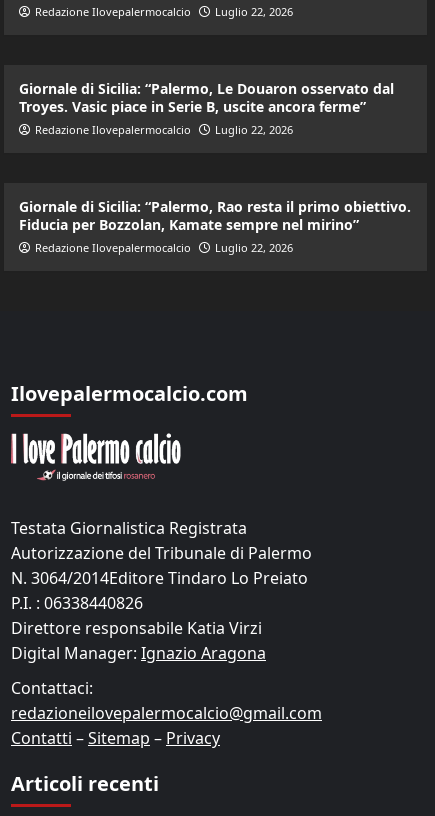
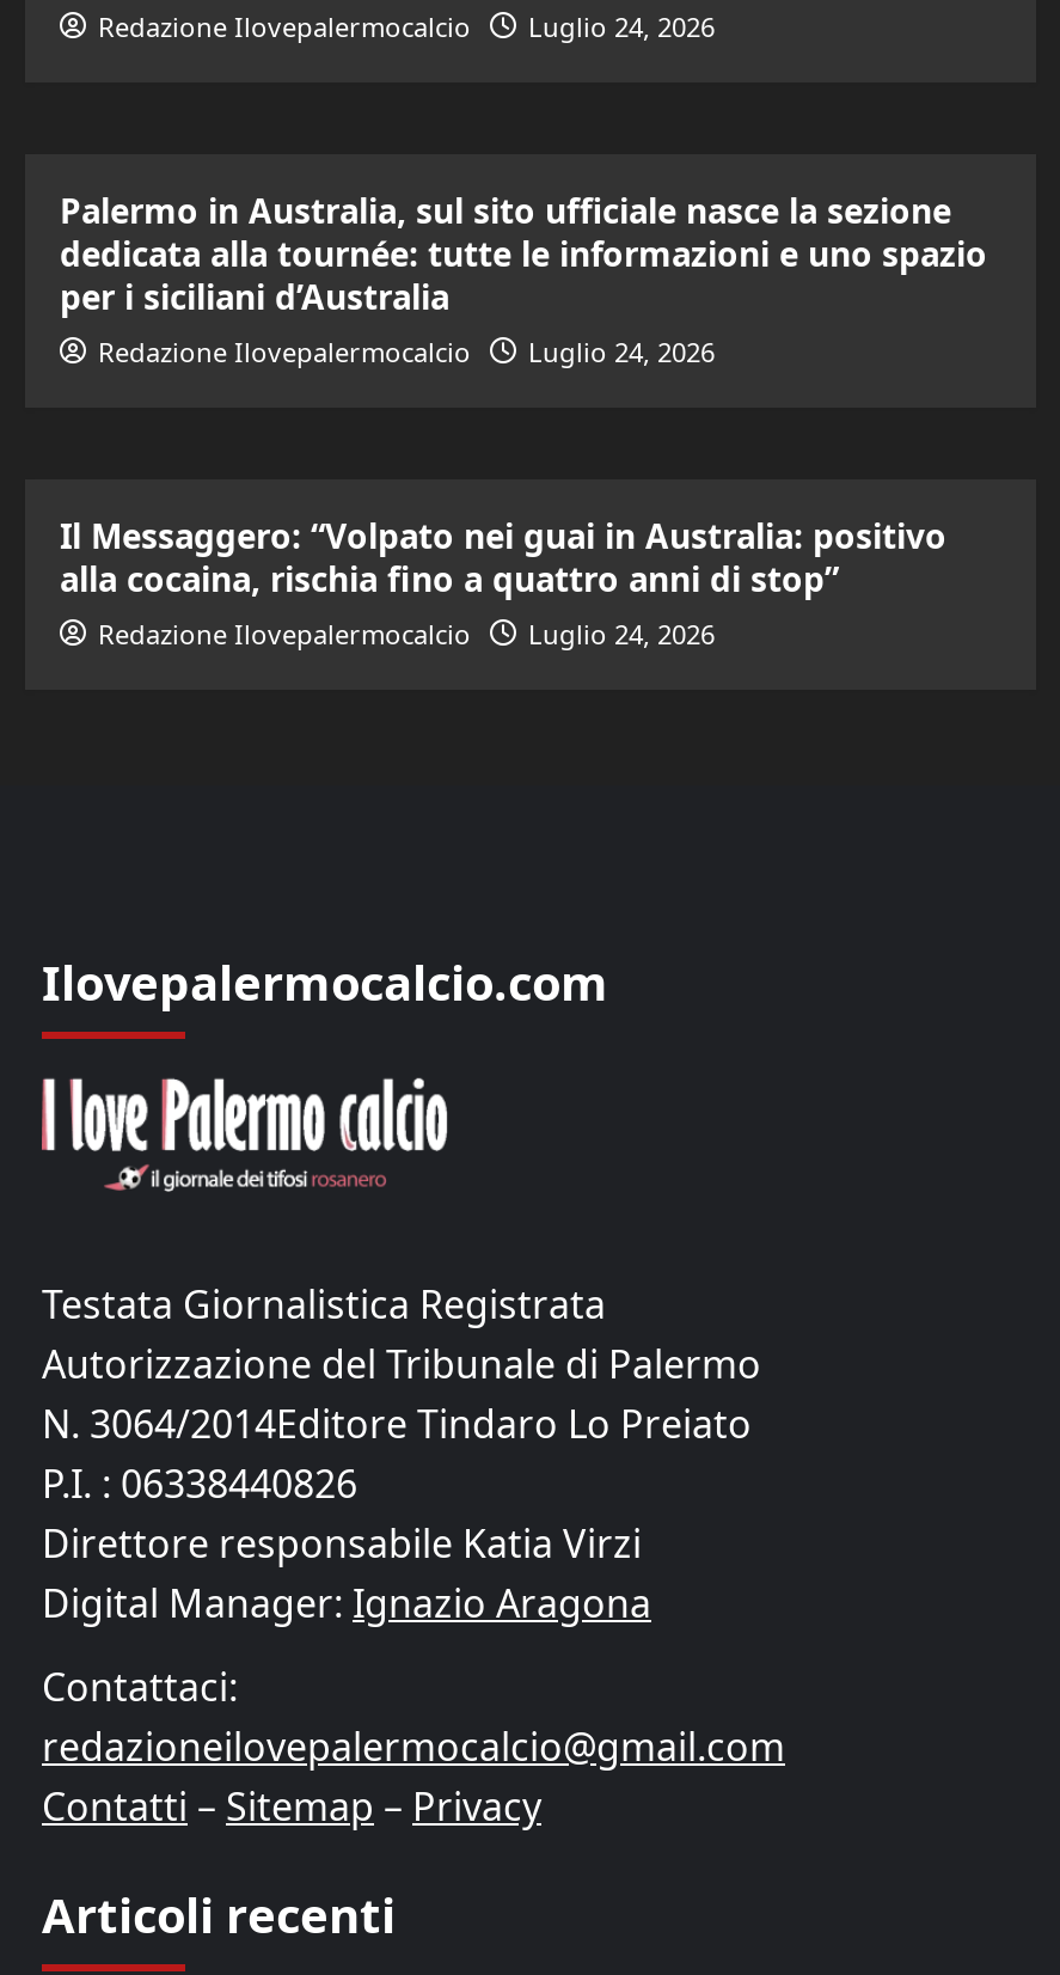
[34,4,292,19] Redazione Ilovepalermocalcio Luglio 22, 2026 -> [98,10,715,46] Redazione Ilovepalermocalcio Luglio 24, 2026
[18,79,393,116] Giornale di Sicilia: “Palermo, Le Douaron osservato dal | Troyes. Vasic piace in Serie B, uscite ancora ferme” -> [60,189,987,321] Palermo in Australia, sul sito ufficiale nasce la sezione | dedicata alla tournée: tutte le informazioni e uno spazio | per i siciliani d’Australia
[34,122,292,137] Redazione Ilovepalermocalcio Luglio 22, 2026 -> [98,335,715,371] Redazione Ilovepalermocalcio Luglio 24, 2026
[18,197,410,234] Giornale di Sicilia: “Palermo, Rao resta il primo obiettivo. | Fiducia per Bozzolan, Kamate sempre nel mirino” -> [60,515,946,603] Il Messaggero: “Volpato nei guai in Australia: positivo | alla cocaina, rischia fino a quattro anni di stop”
[34,240,292,255] Redazione Ilovepalermocalcio Luglio 22, 2026 -> [98,617,715,653] Redazione Ilovepalermocalcio Luglio 24, 2026

